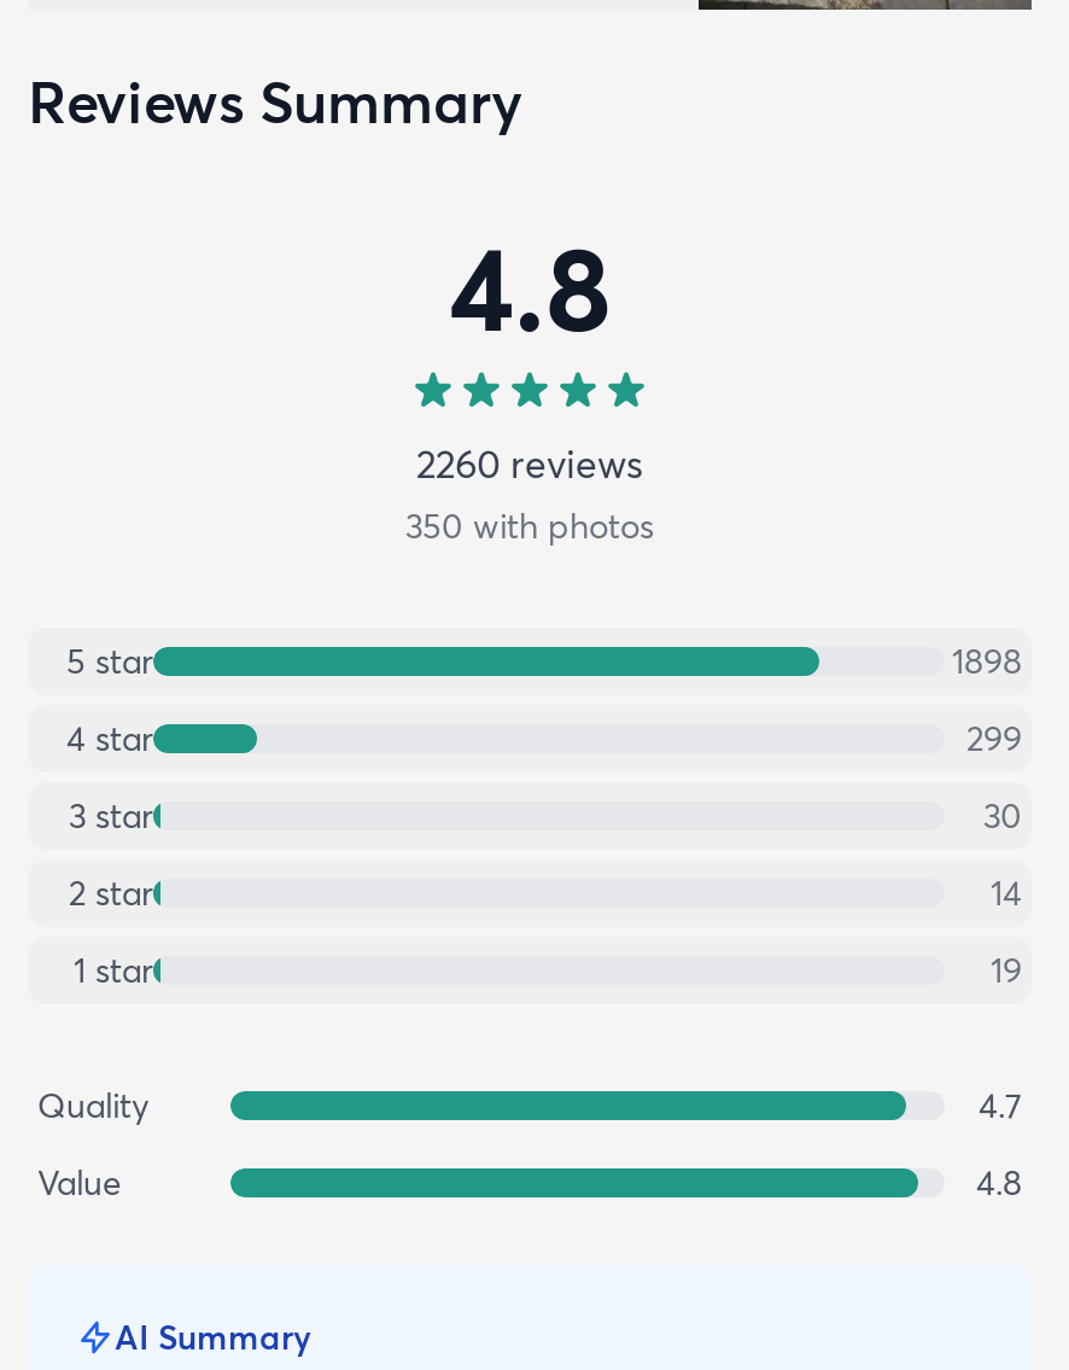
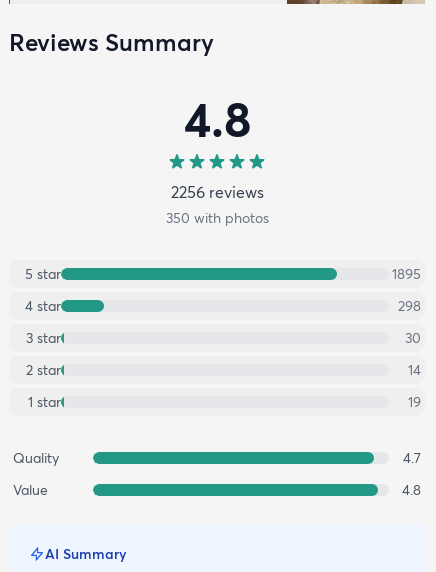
[416,438,643,487] 2260 reviews -> [170,182,263,202] 2256 reviews
[952,639,1022,682] 1898 -> [392,265,421,283] 1895
[966,716,1022,759] 299 -> [398,297,421,315] 298

